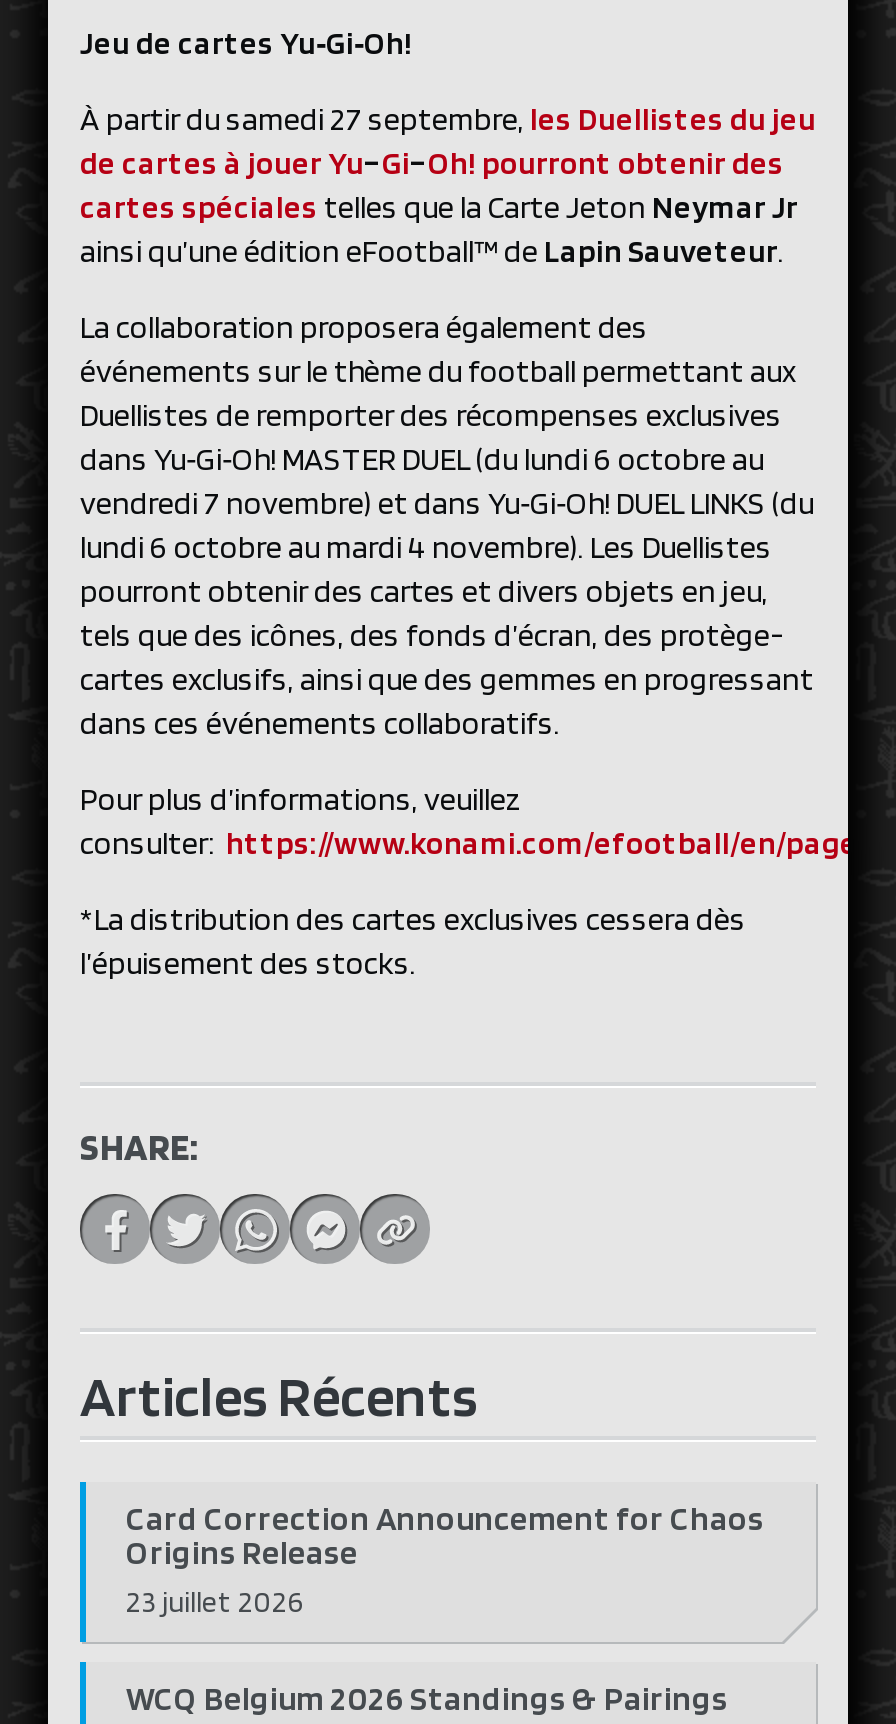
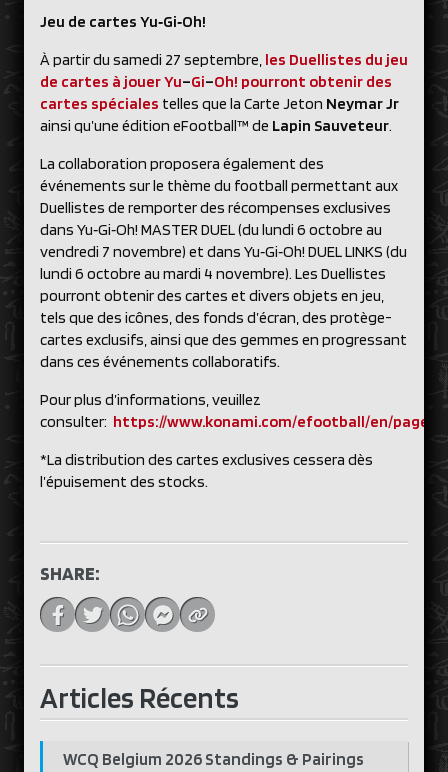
[126,1498,764,1620] Card Correction Announcement for Chaos | Origins Release | 23 juillet 2026 -> none

